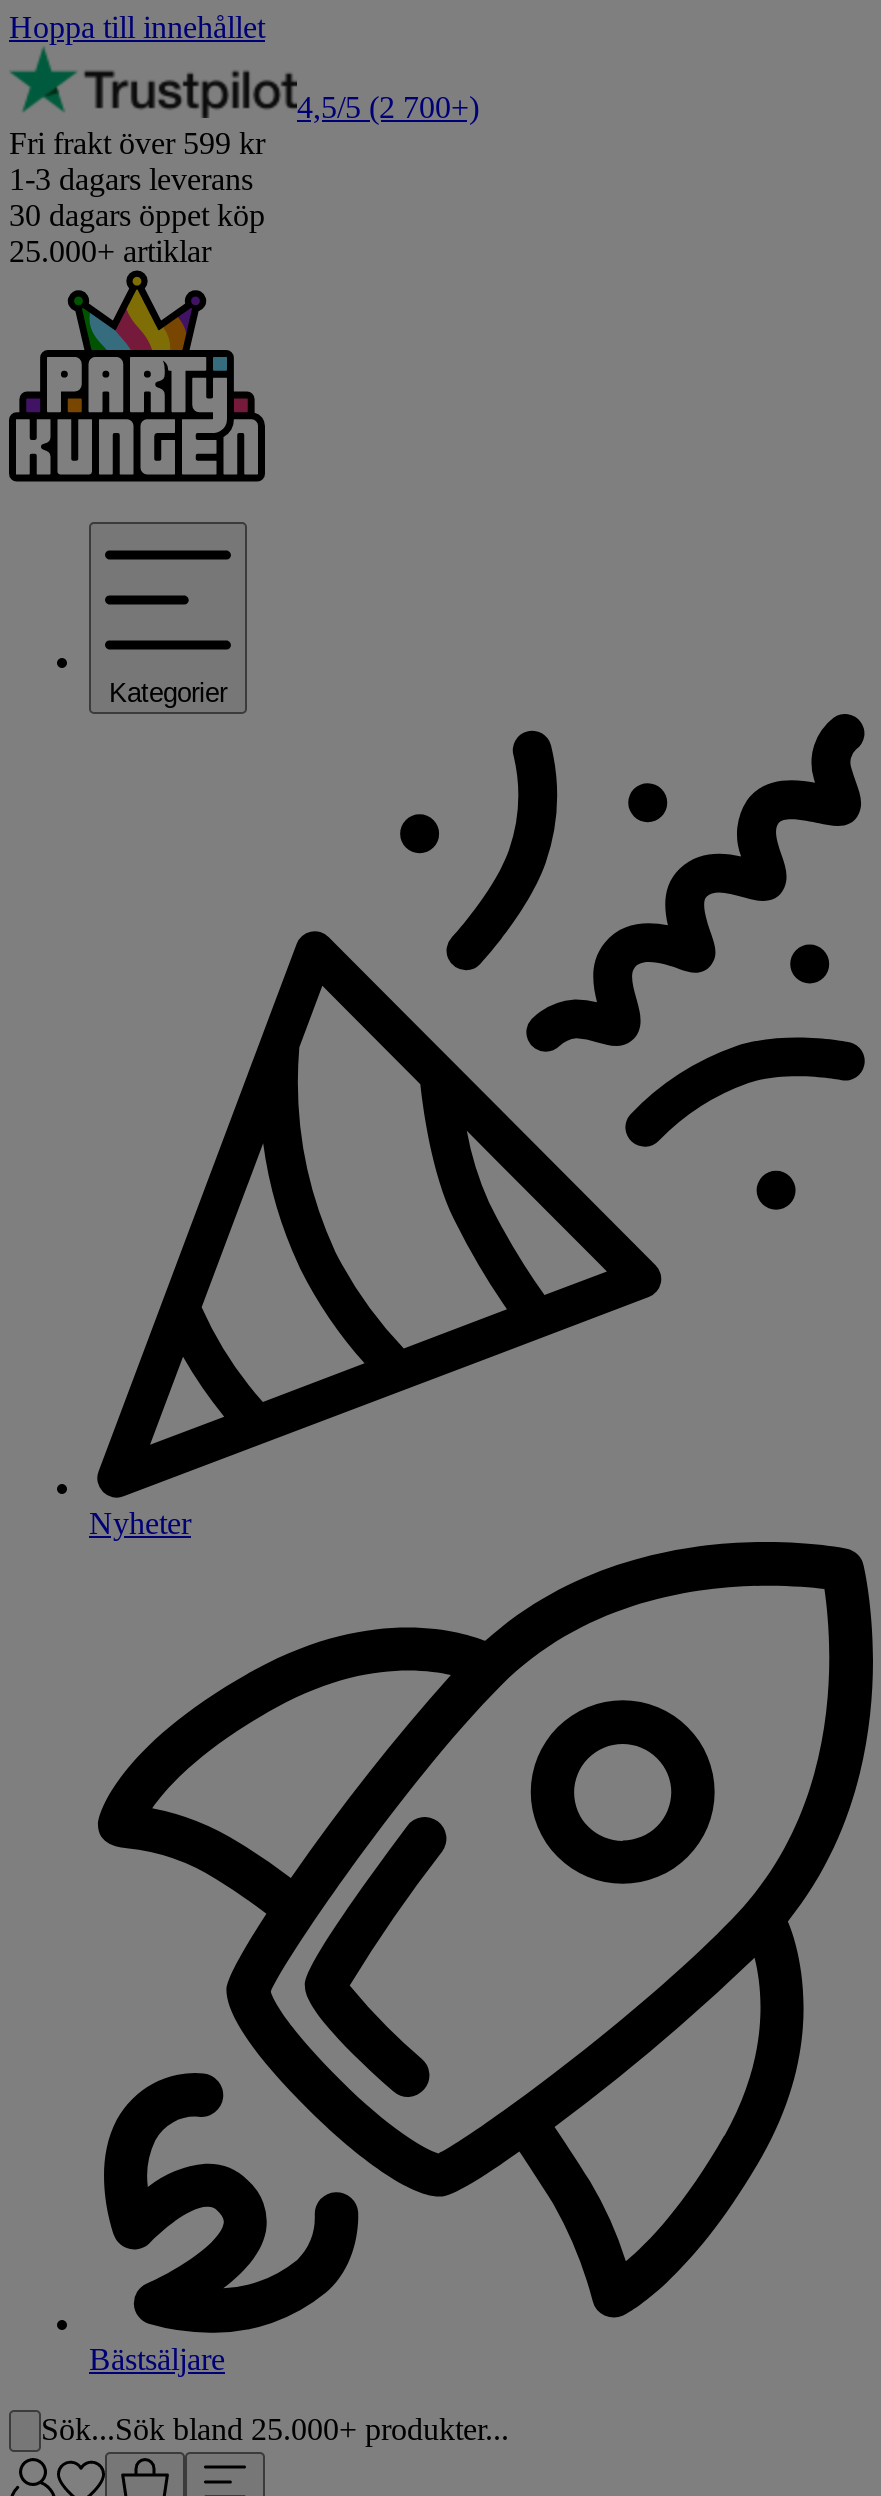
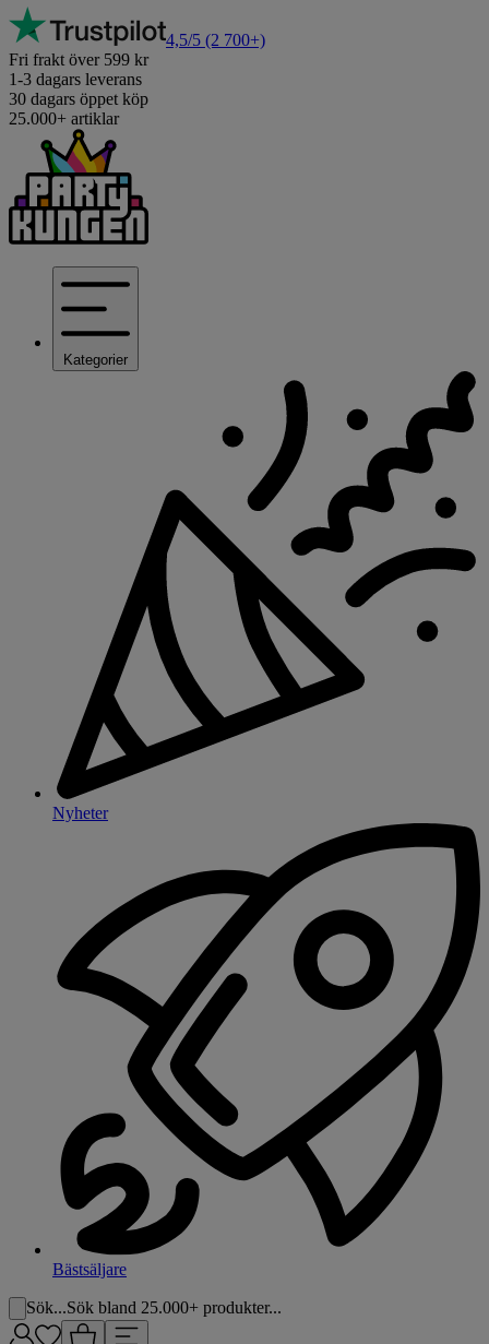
[9,10,265,44] Hoppa till innehållet -> none

